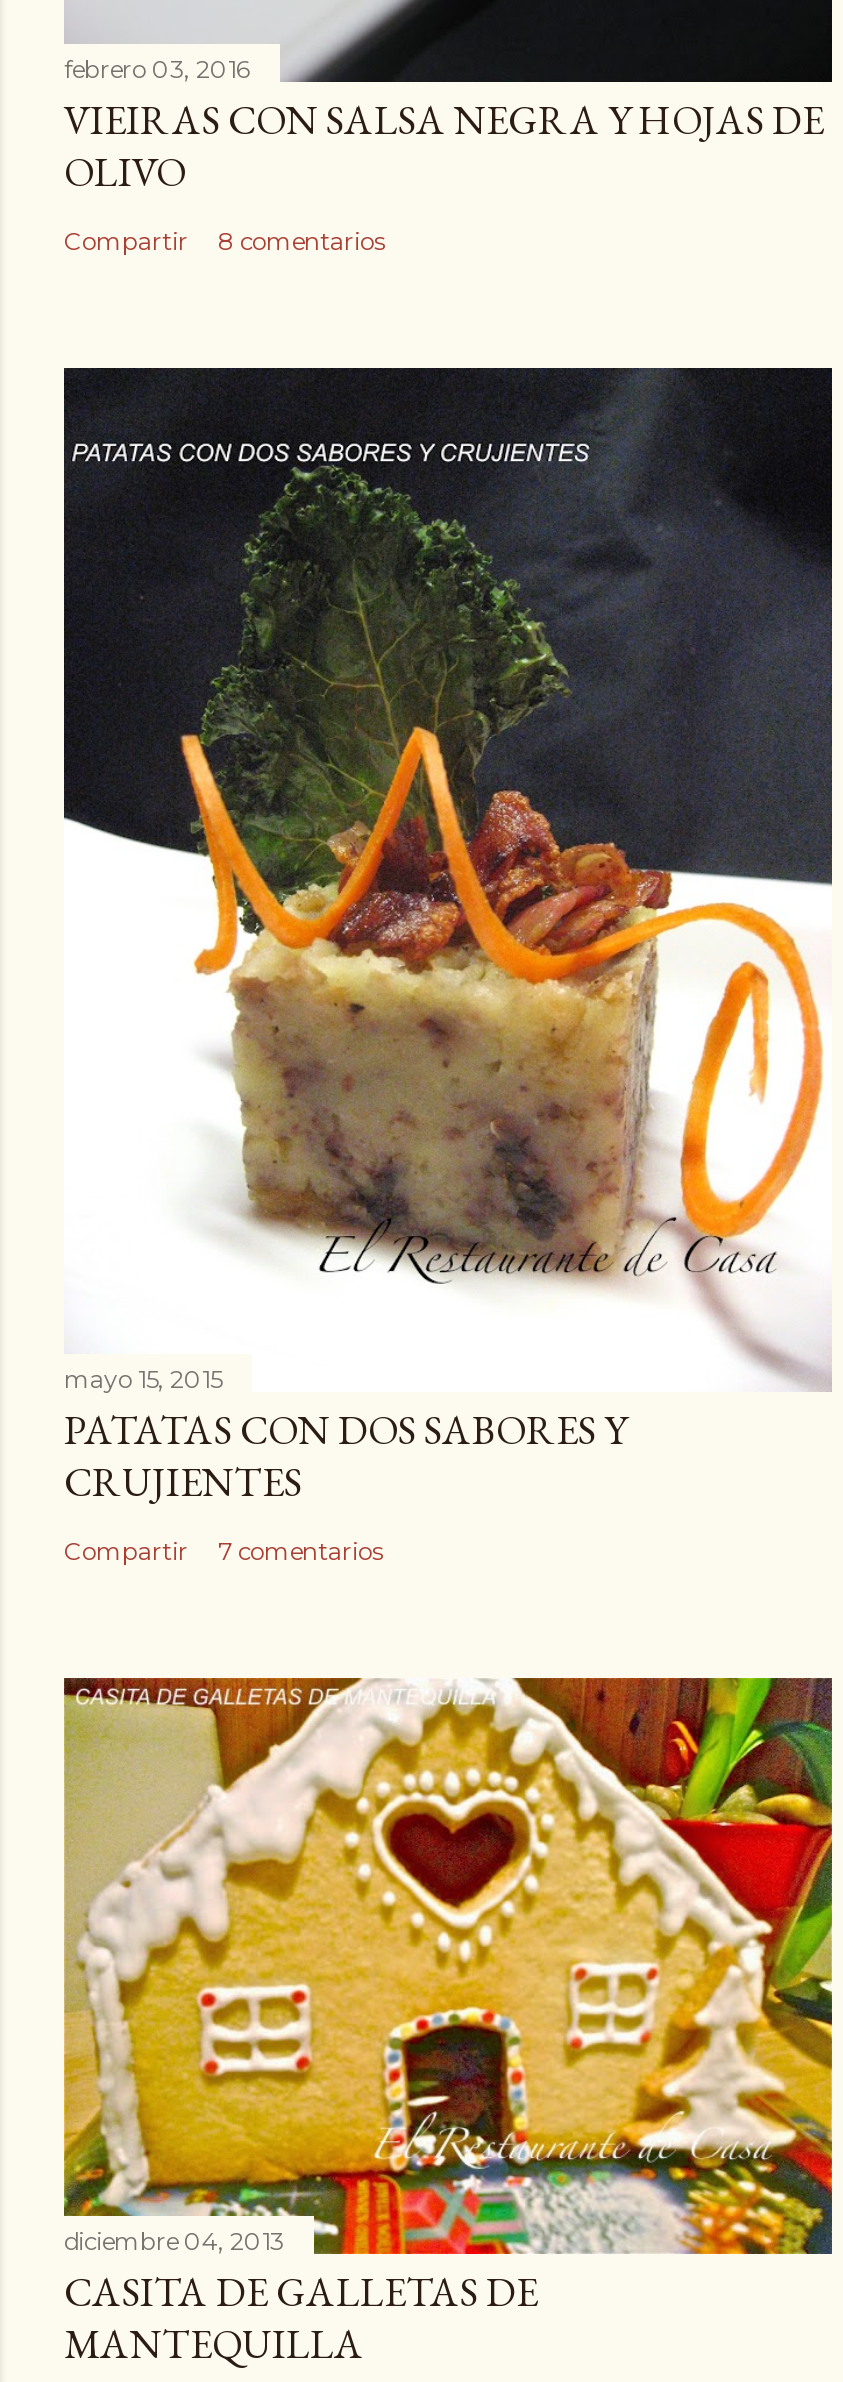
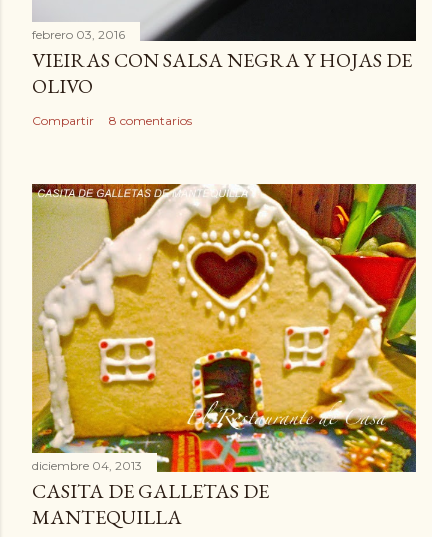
[62,366,832,1566] [image] | mayo 15, 2015 | PATATAS CON DOS SABORES Y | CRUJIENTES | Compartir | 7 comentarios -> none

